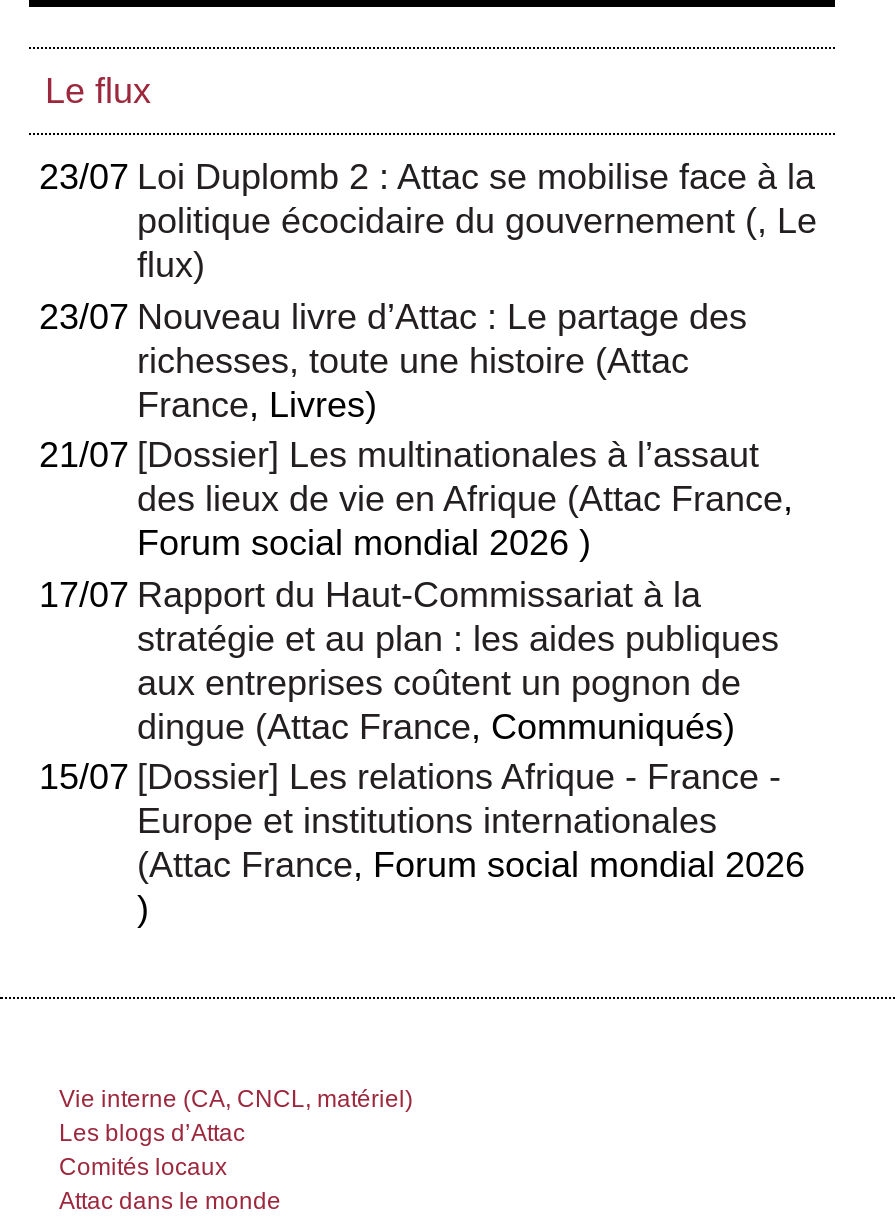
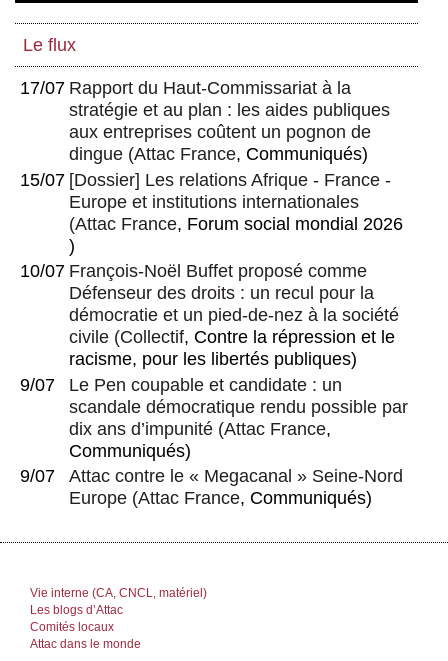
[39,157,817,563] 23/07 Loi Duplomb 2 : Attac se mobilise face à la | politique écocidaire du gouvernement (, Le | flux) | 23/07 Nouveau livre d’Attac : Le partage des | richesses, toute une histoire (Attac | France, Livres) | 21/07 [Dossier] Les multinationales à l’assaut | des lieux de vie en Afrique (Attac France, | Forum social mondial 2026 ) -> none
moved [39,575,805,886] -> [20,78,403,234]: 17/07 Rapport du Haut-Commissariat à la | stratégie et au plan : les aides publiques | aux entreprises coûtent un pognon de | dingue (Attac France, Communiqués) | 15/07 [Dossier] Les relations Afrique - France - | Europe et institutions internationales | (Attac France, Forum social mondial 2026
none -> [20,261,408,508] 10/07 François-Noël Buffet proposé comme | Défenseur des droits : un recul pour la | démocratie et un pied-de-nez à la société | civile (Collectif, Contre la répression et le | racisme, pour les libertés publiques) | 9/07 | Le Pen coupable et candidate : un | scandale démocratique rendu possible par | dix ans d’impunité (Attac France, | Communiqués) | 9/07 | Attac contre le « Megacanal » Seine-Nord | Europe (Attac France, Communiqués)

